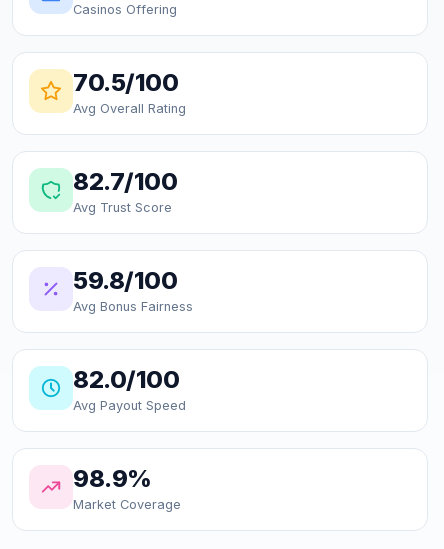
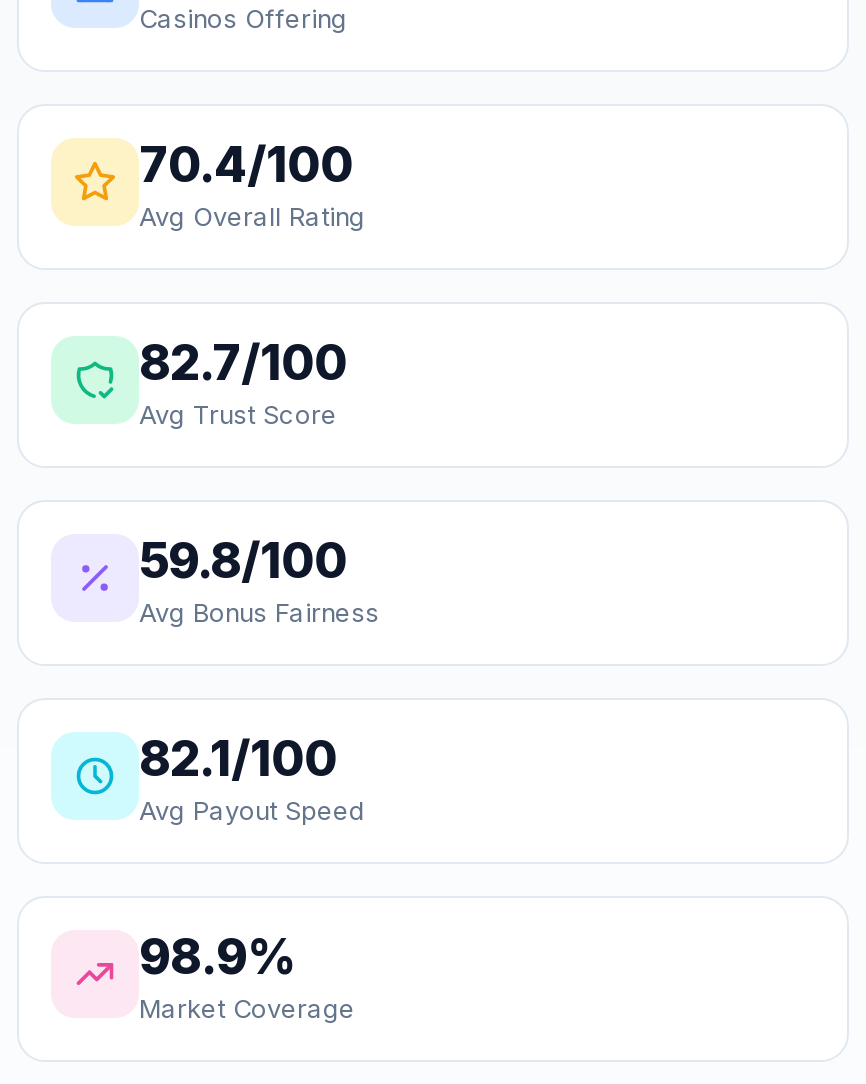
[73,68,178,97] 70.5/100 -> [139,136,353,194] 70.4/100
[73,365,179,394] 82.0/100 -> [139,730,337,788] 82.1/100

